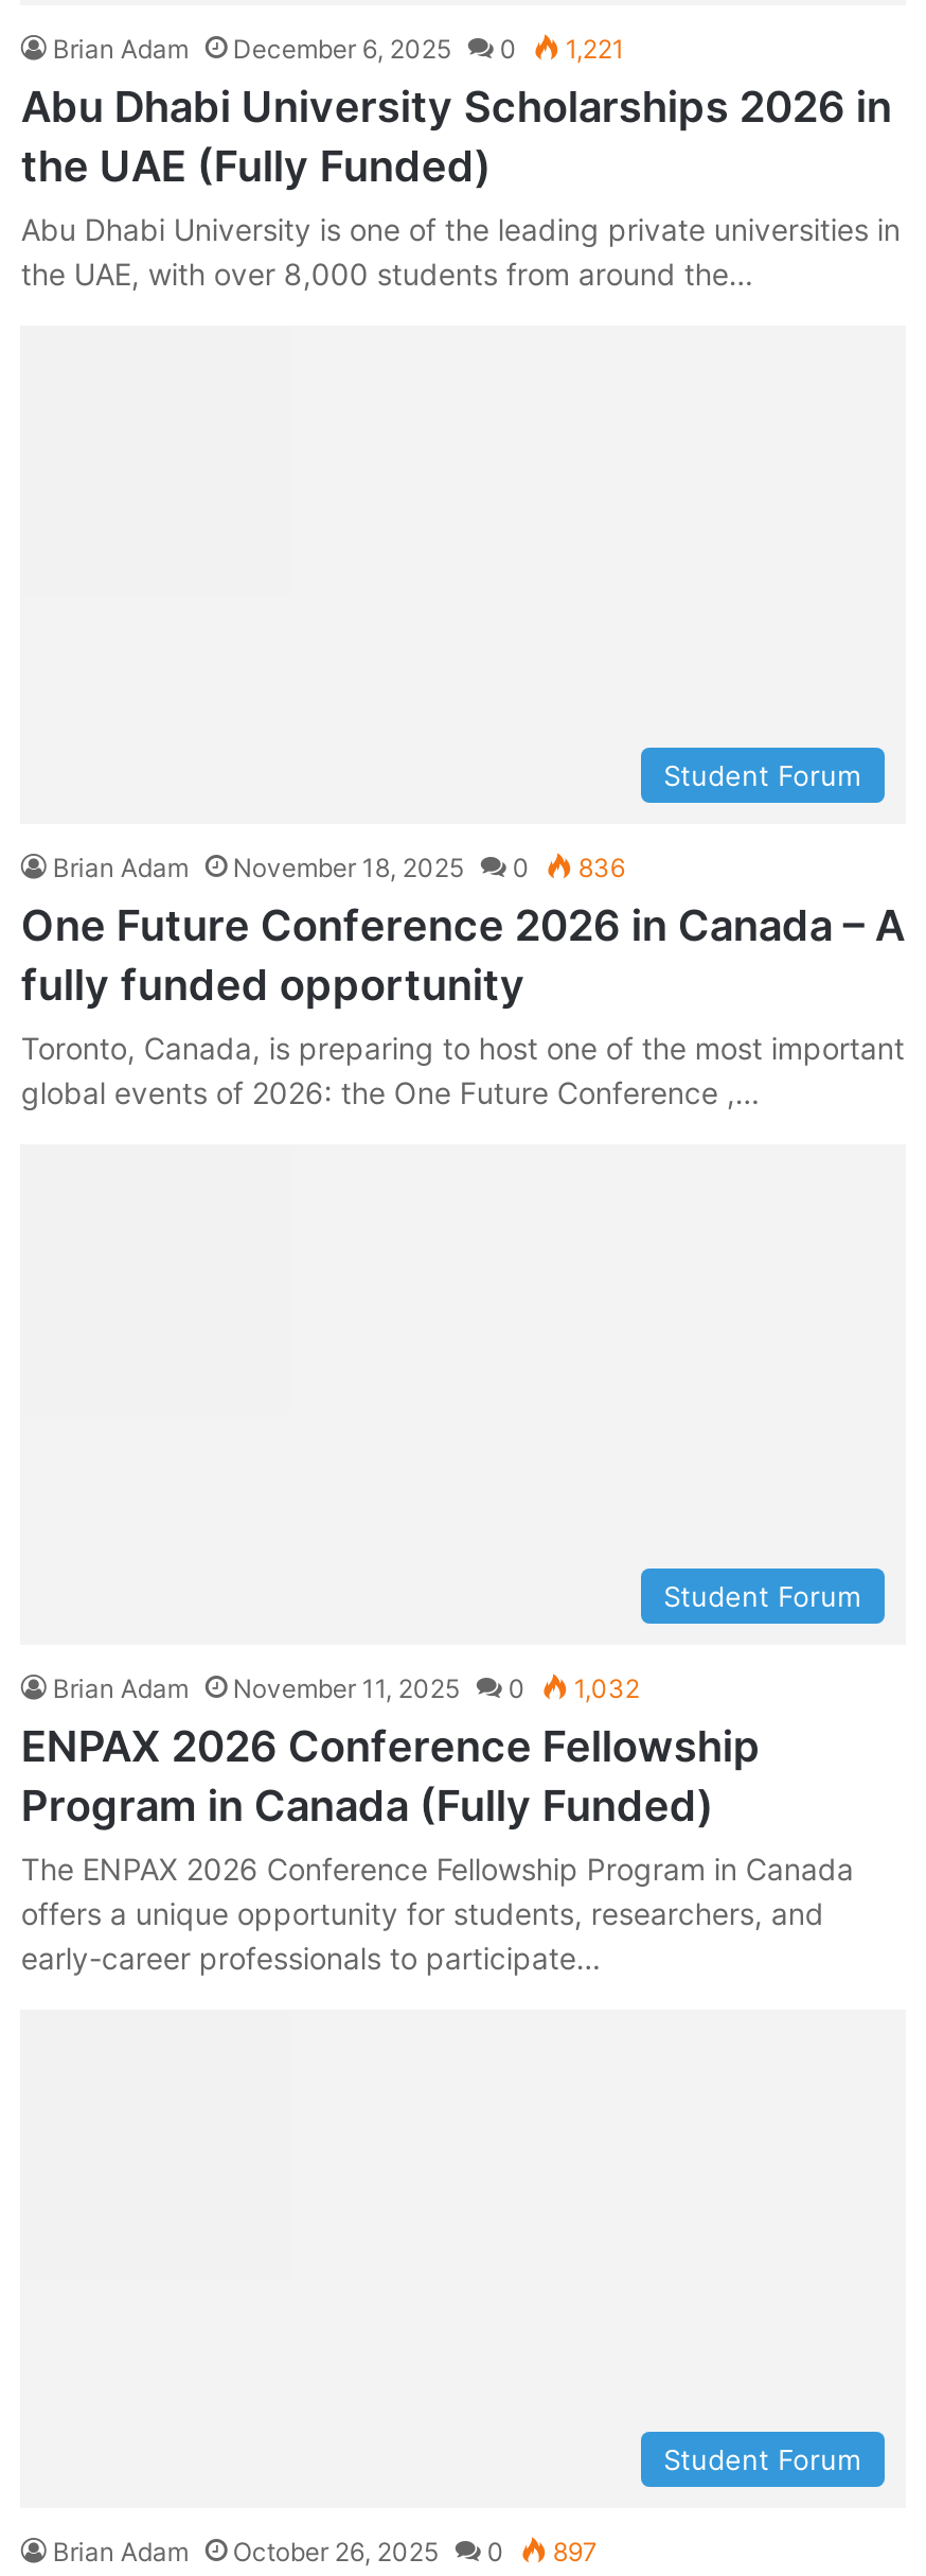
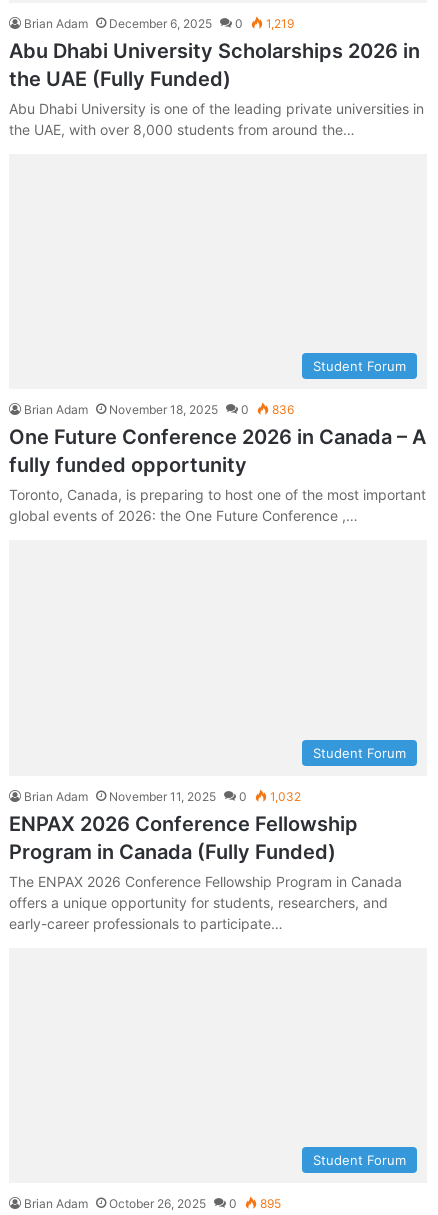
[53,32,625,64] Brian Adam December 6, 2025 0 1,221 -> [24,16,294,31] Brian Adam December 6, 2025 0 1,219
[53,2536,597,2568] Brian Adam October 26, 2025 0 897 -> [24,1196,281,1211] Brian Adam October 26, 2025 0 895

